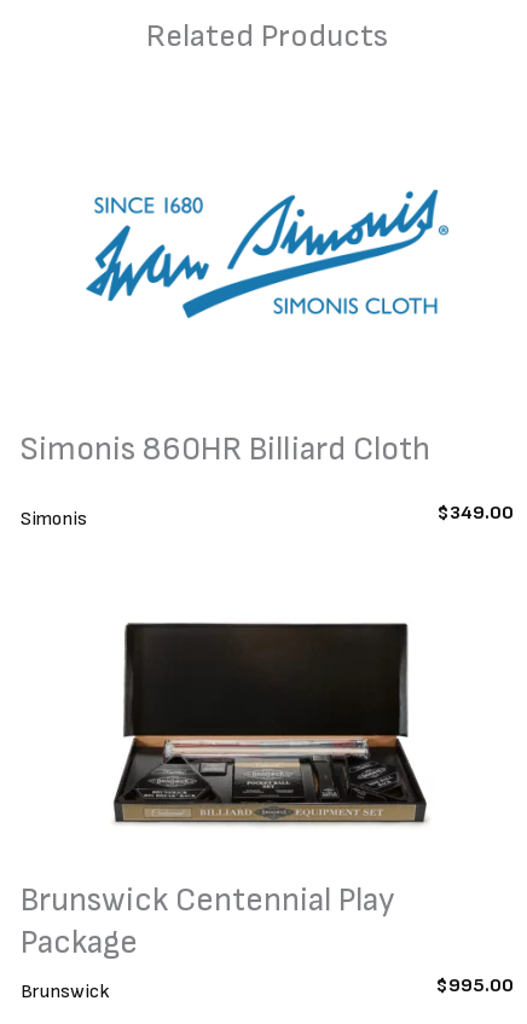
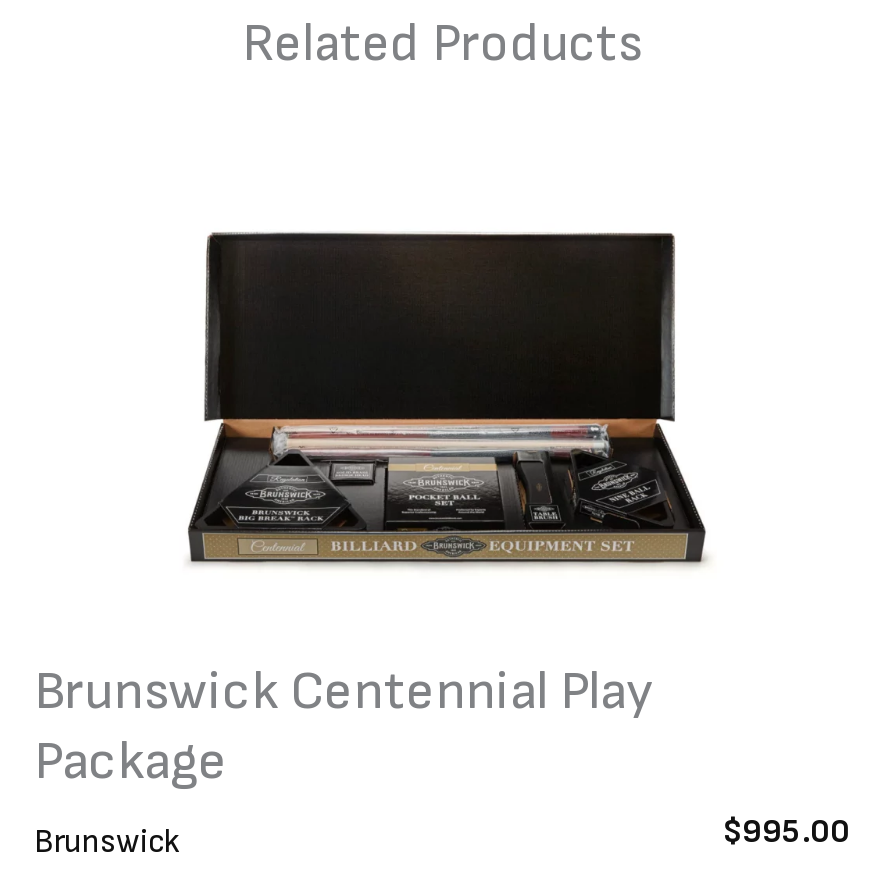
[86,189,450,319] [image] -> none
[21,429,514,531] Simonis 860HR Billiard Cloth | Simonis | $349.00 -> none

